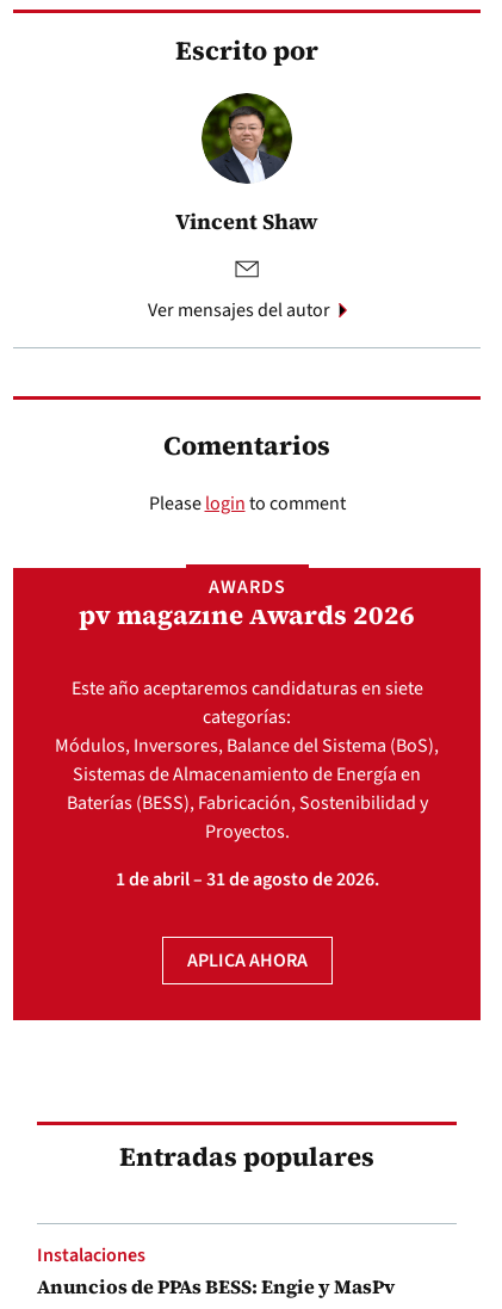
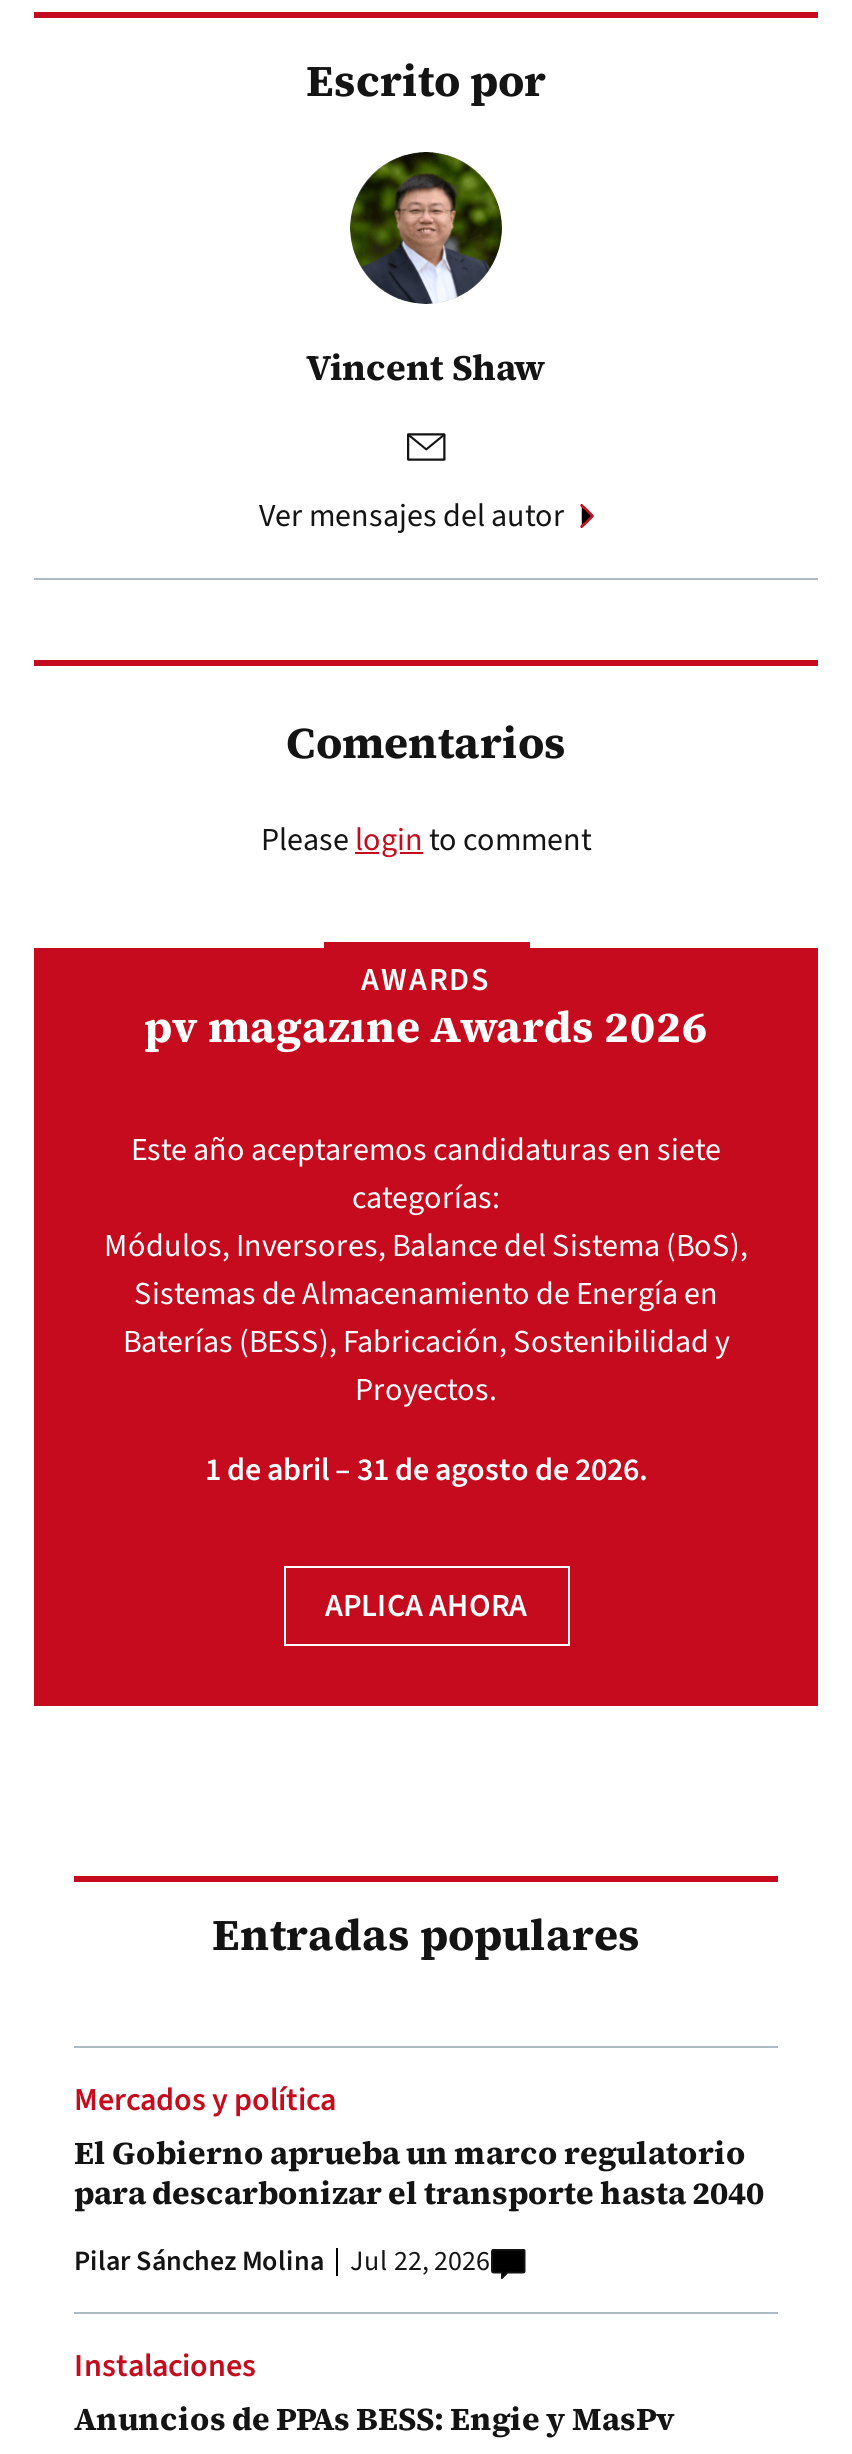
none -> [74,2078,764,2282] Mercados y política | El Gobierno aprueba un marco regulatorio | para descarbonizar el transporte hasta 2040 | Pilar Sánchez Molina | Jul 22, 2026

